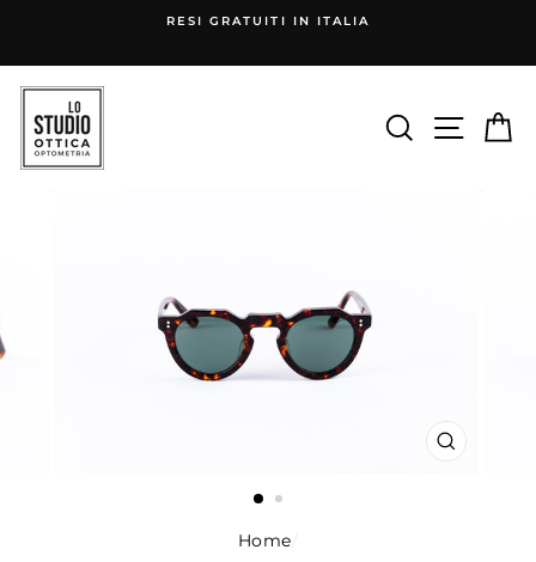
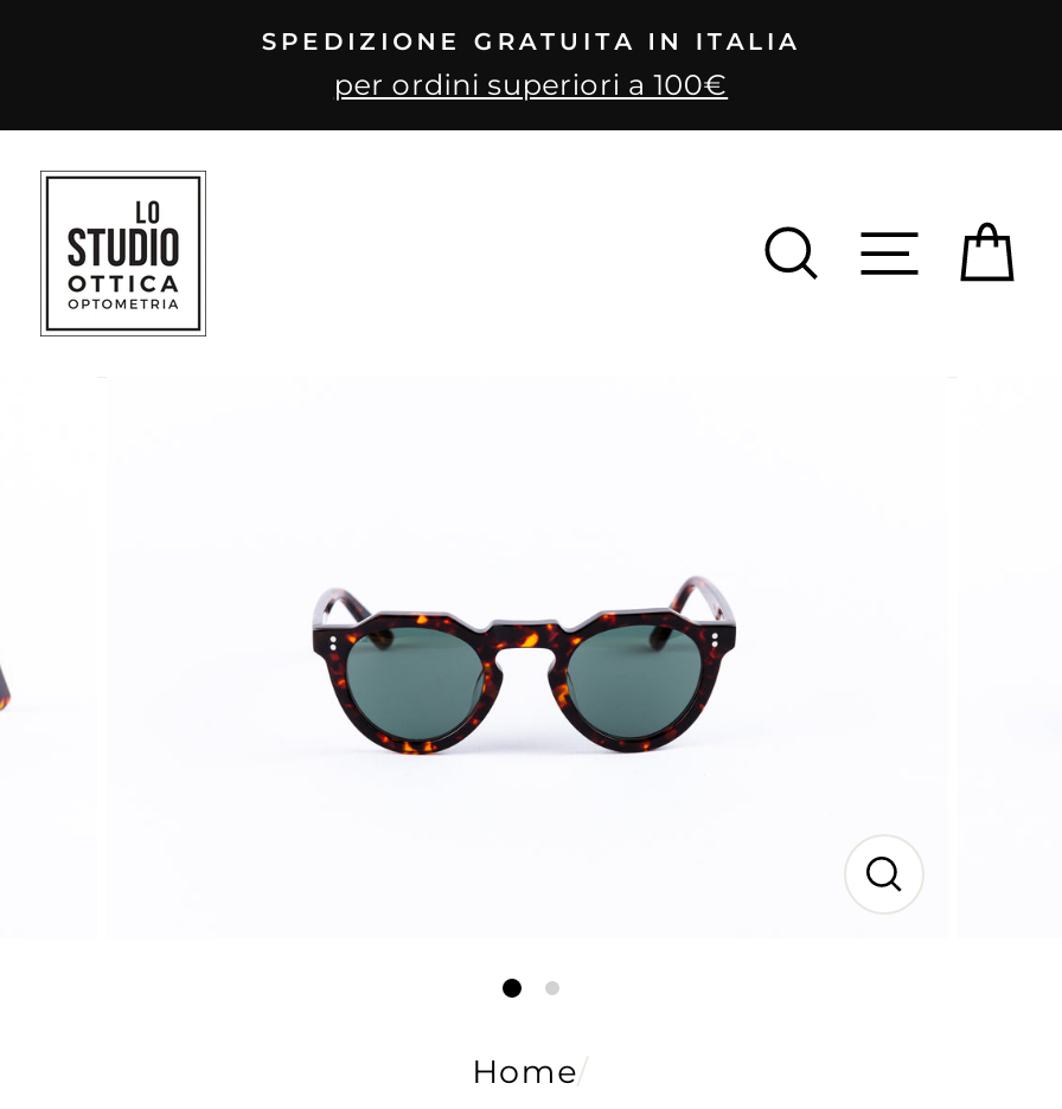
[166,13,370,29] RESI GRATUITI IN ITALIA -> [262,26,800,102] SPEDIZIONE GRATUITA IN ITALIA | per ordini superiori a 100€

